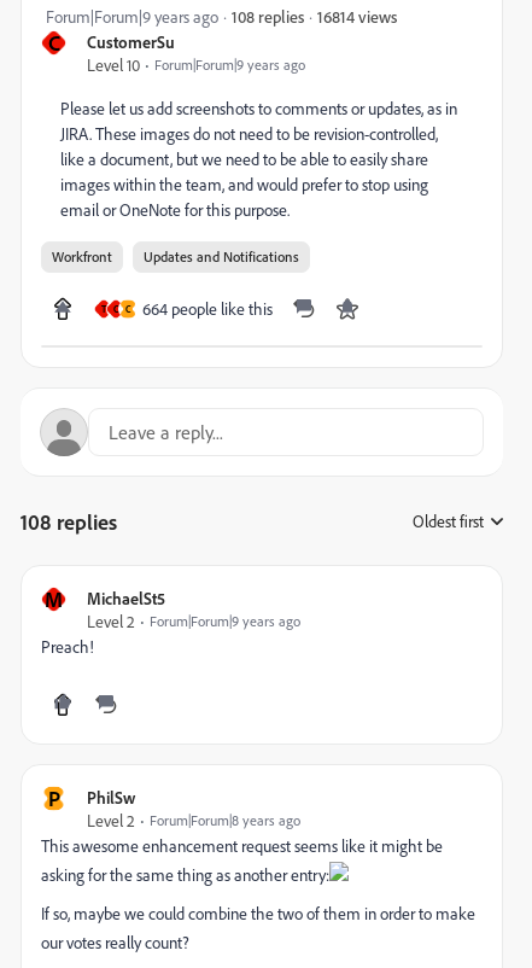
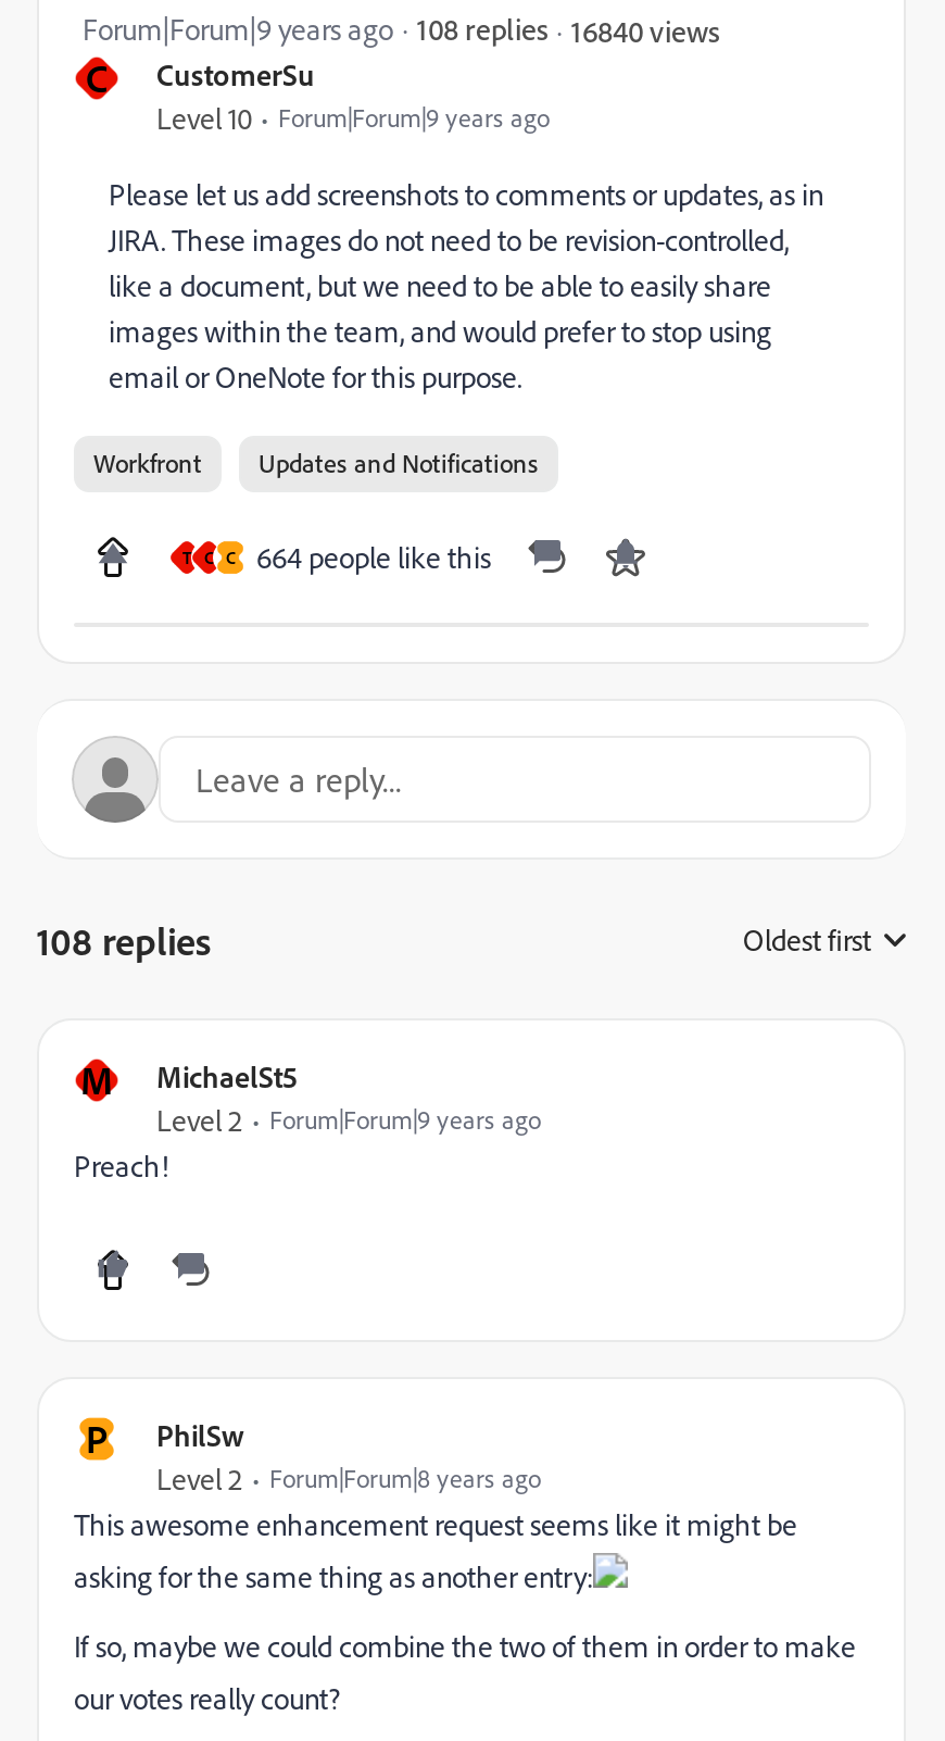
[317,5,397,26] 16814 views -> [571,11,719,48] 16840 views

